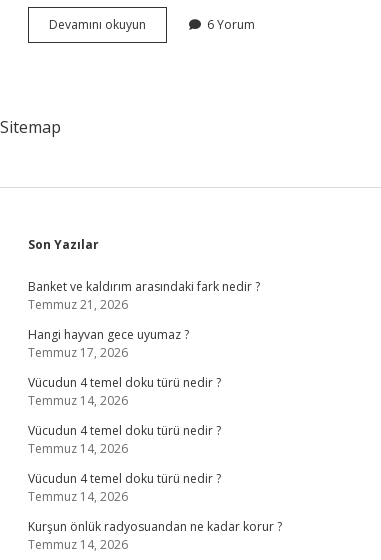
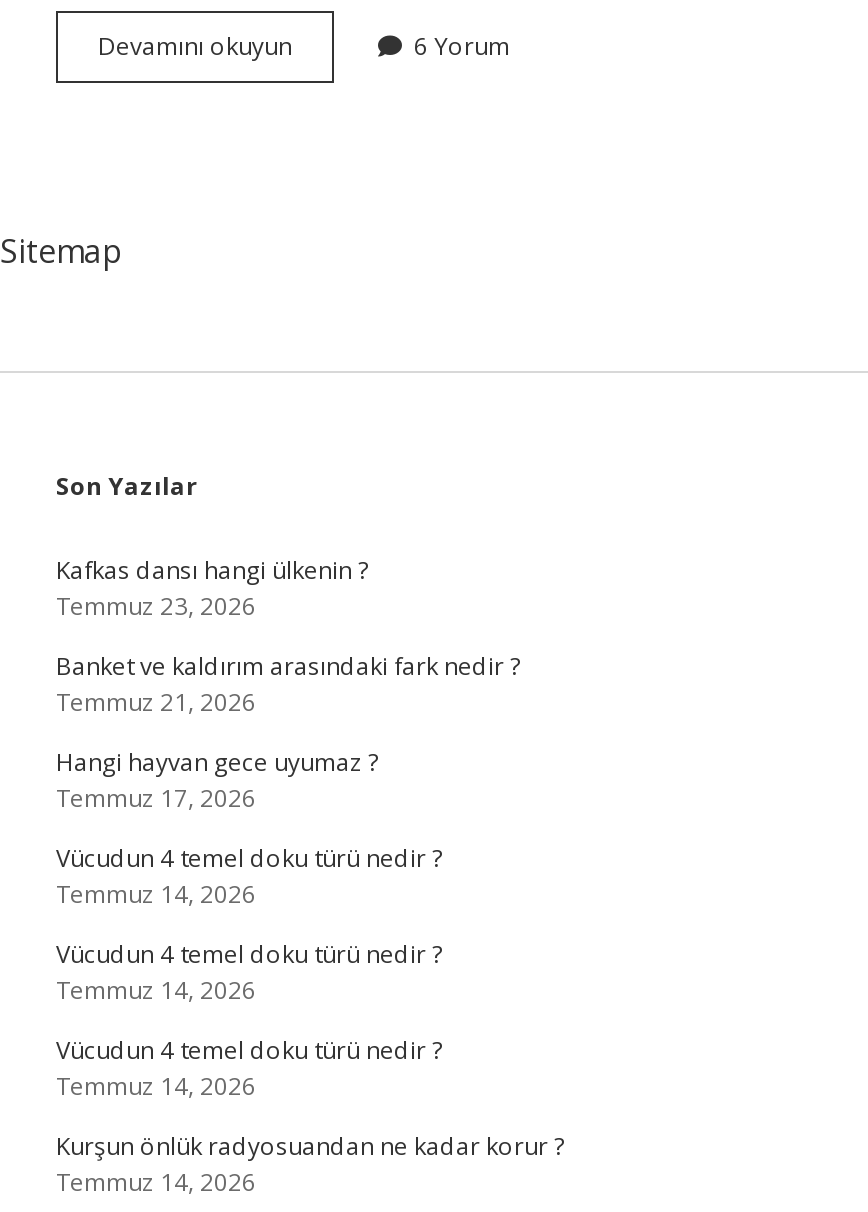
none -> [56,553,368,623] Kafkas dansı hangi ülkenin ? | Temmuz 23, 2026

